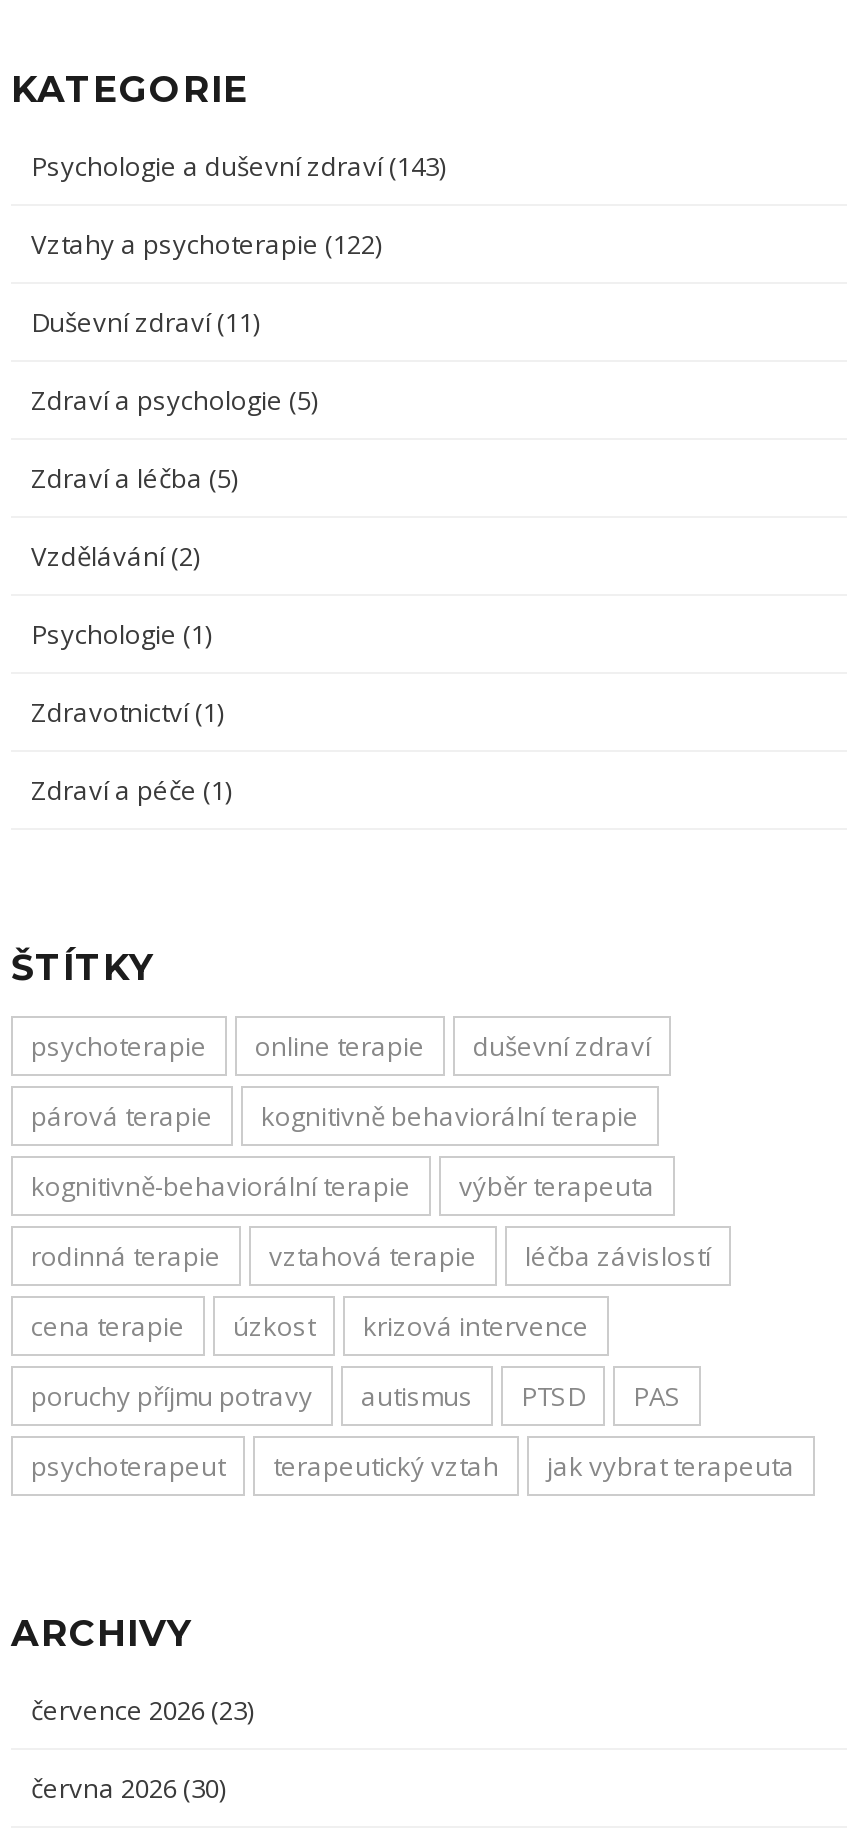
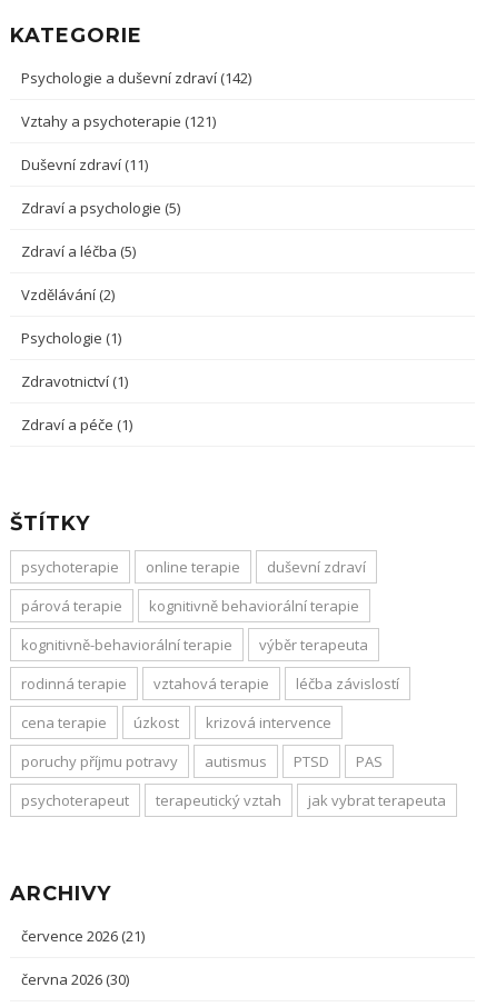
[31,148,445,184] Psychologie a duševní zdraví(143) -> [21,68,251,88] Psychologie a duševní zdraví(142)
[31,226,381,262] Vztahy a psychoterapie (122) -> [21,111,216,131] Vztahy a psychoterapie (121)
[31,1692,253,1728] července 2026 (23) -> [21,926,145,946] července 2026 (21)

